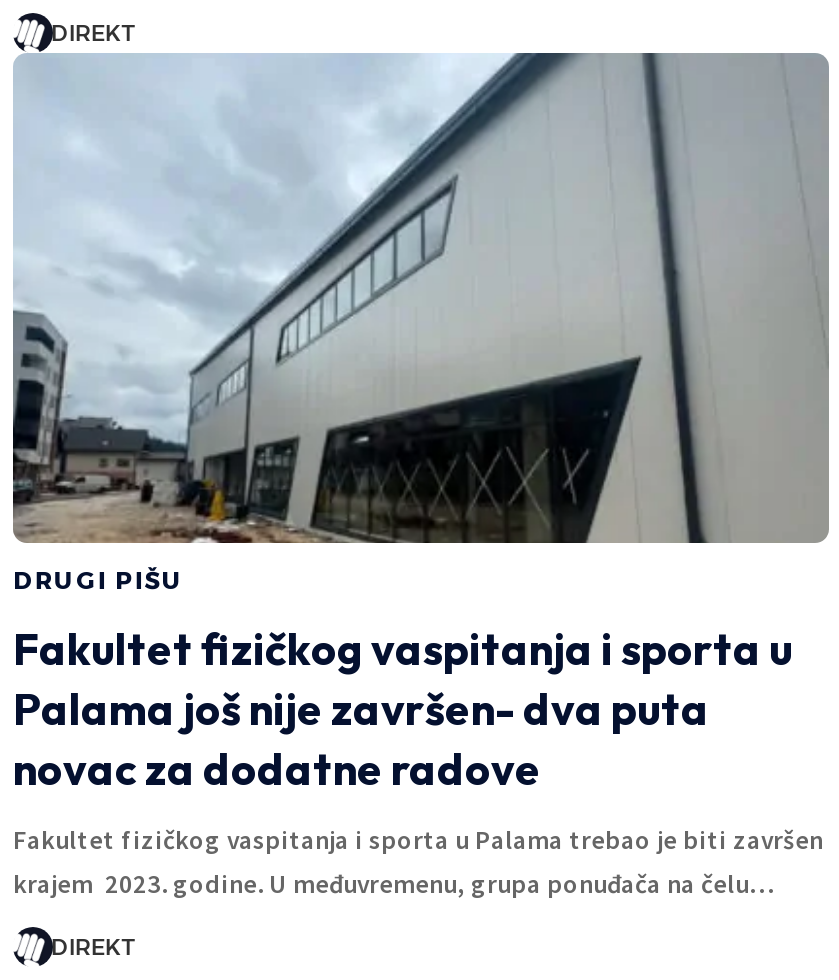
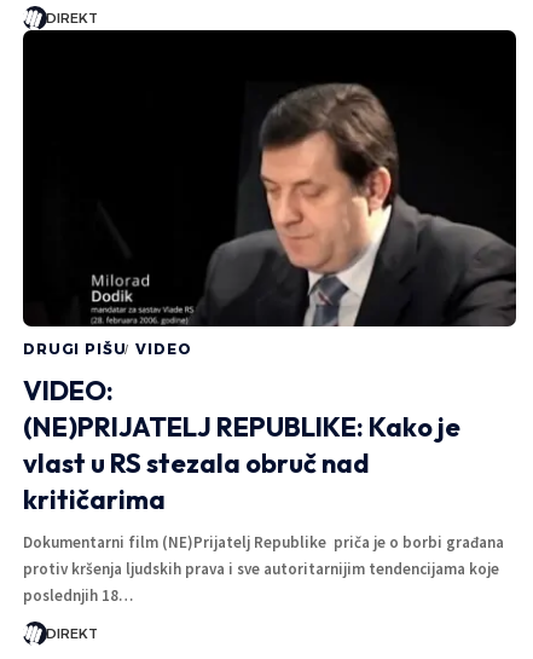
[11,51,827,595] [image] | DRUGI PIŠU -> [22,29,516,358] [image] | DRUGI PIŠU VIDEO
[13,621,793,797] Fakultet fizičkog vaspitanja i sporta u | Palama još nije završen- dva puta | novac za dodatne radove -> [23,374,460,516] VIDEO: | (NE)PRIJATELJ REPUBLIKE: Kako je | vlast u RS stezala obruč nad | kritičarima
[13,823,823,901] Fakultet fizičkog vaspitanja i sporta u Palama trebao je biti završen | krajem 2023. godine. U međuvremenu, grupa ponuđača na čelu… -> [23,532,504,606] Dokumentarni film (NE)Prijatelj Republike priča je o borbi građana | protiv kršenja ljudskih prava i sve autoritarnijim tendencijama koje | poslednjih 18…

